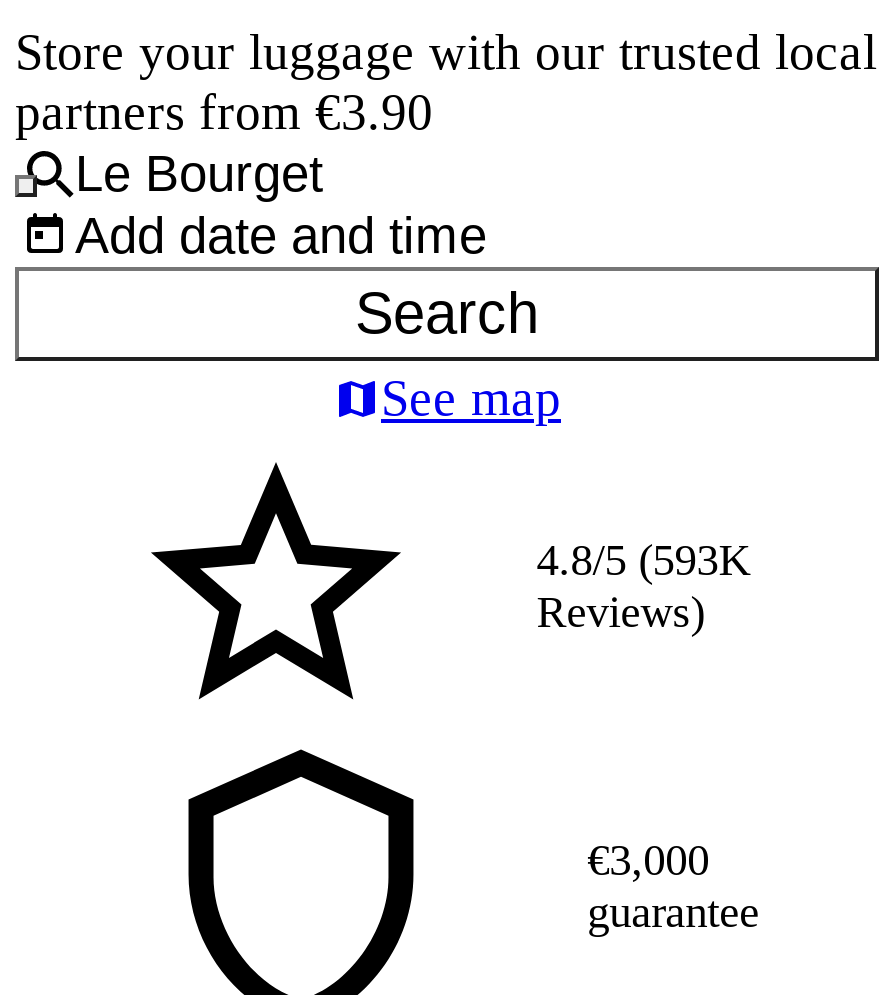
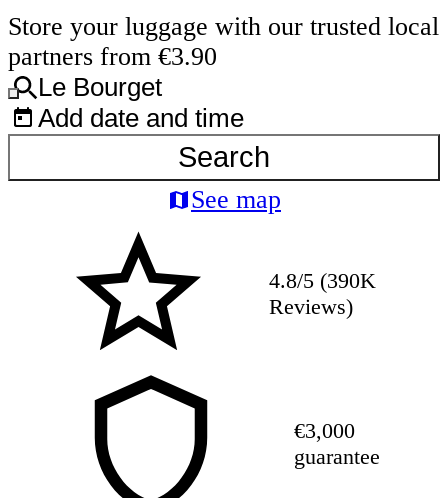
[537,536,751,586] 4.8/5 (593K -> [269,268,376,293] 4.8/5 (390K

